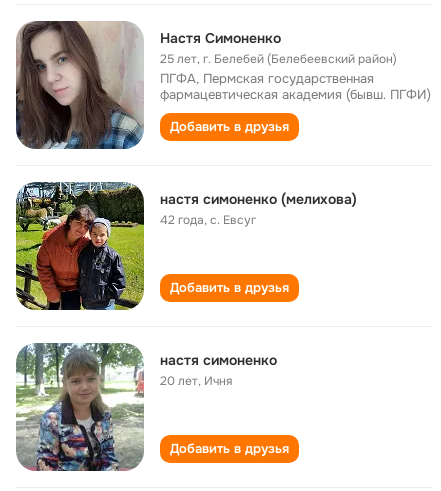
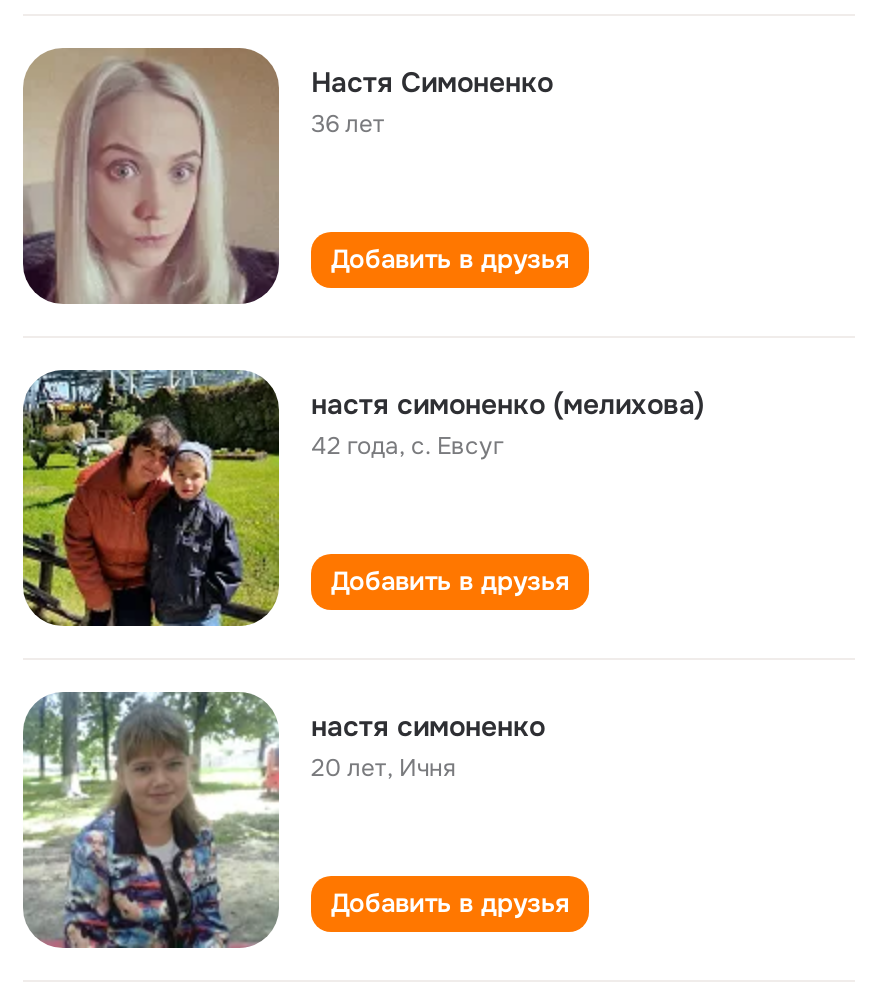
[16,20,431,150] [image] | 25 лет, г. Белебей (Белебеевский район) | ПГФА, Пермская государственная | фармацевтическая академия (бывш. ПГФИ) -> [23,48,385,306] [image] | 36 лет

